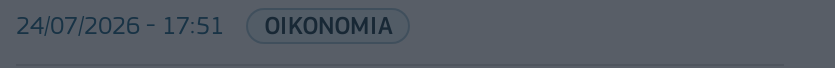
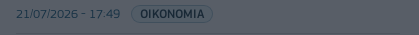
[16,9,392,39] 24/07/2026 - 17:51 ΟΙΚΟΝΟΜΙΑ -> [16,6,204,21] 21/07/2026 - 17:49 ΟΙΚΟΝΟΜΙΑ

